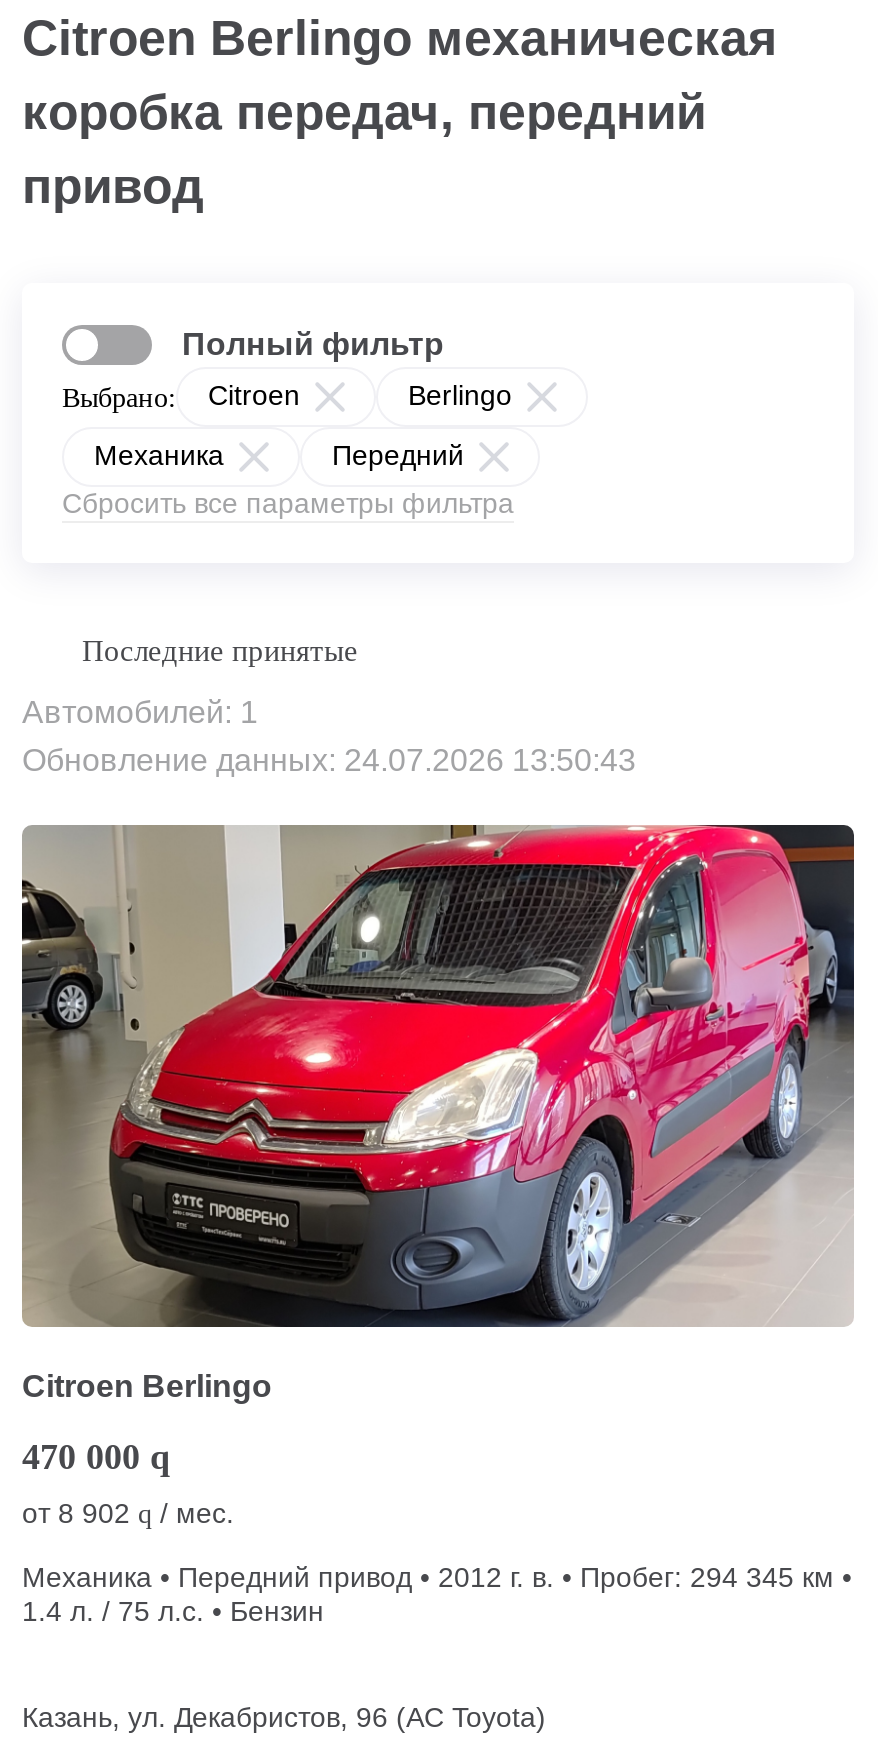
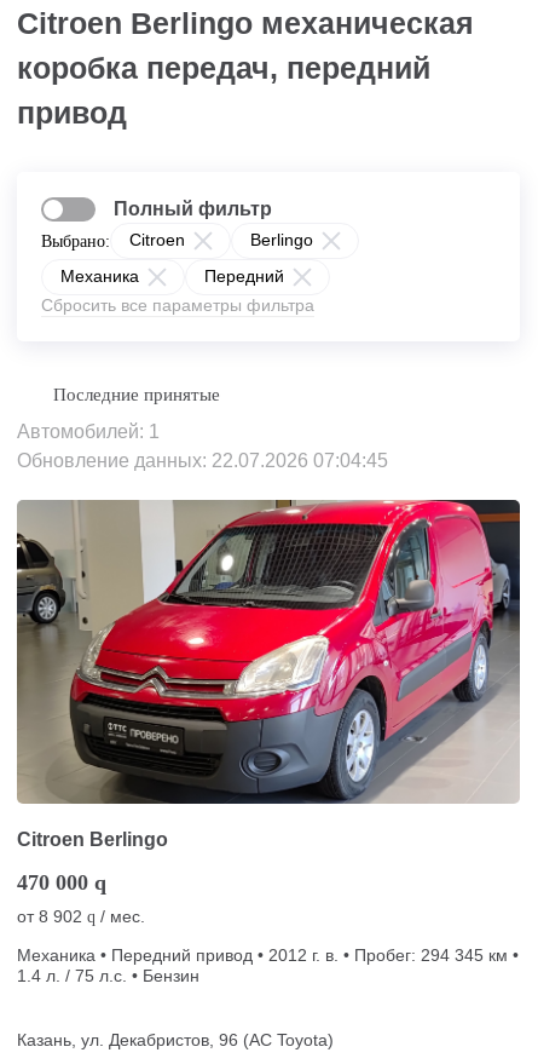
[22,743,636,777] Обновление данных: 24.07.2026 13:50:43 -> [17,450,388,471] Обновление данных: 22.07.2026 07:04:45

